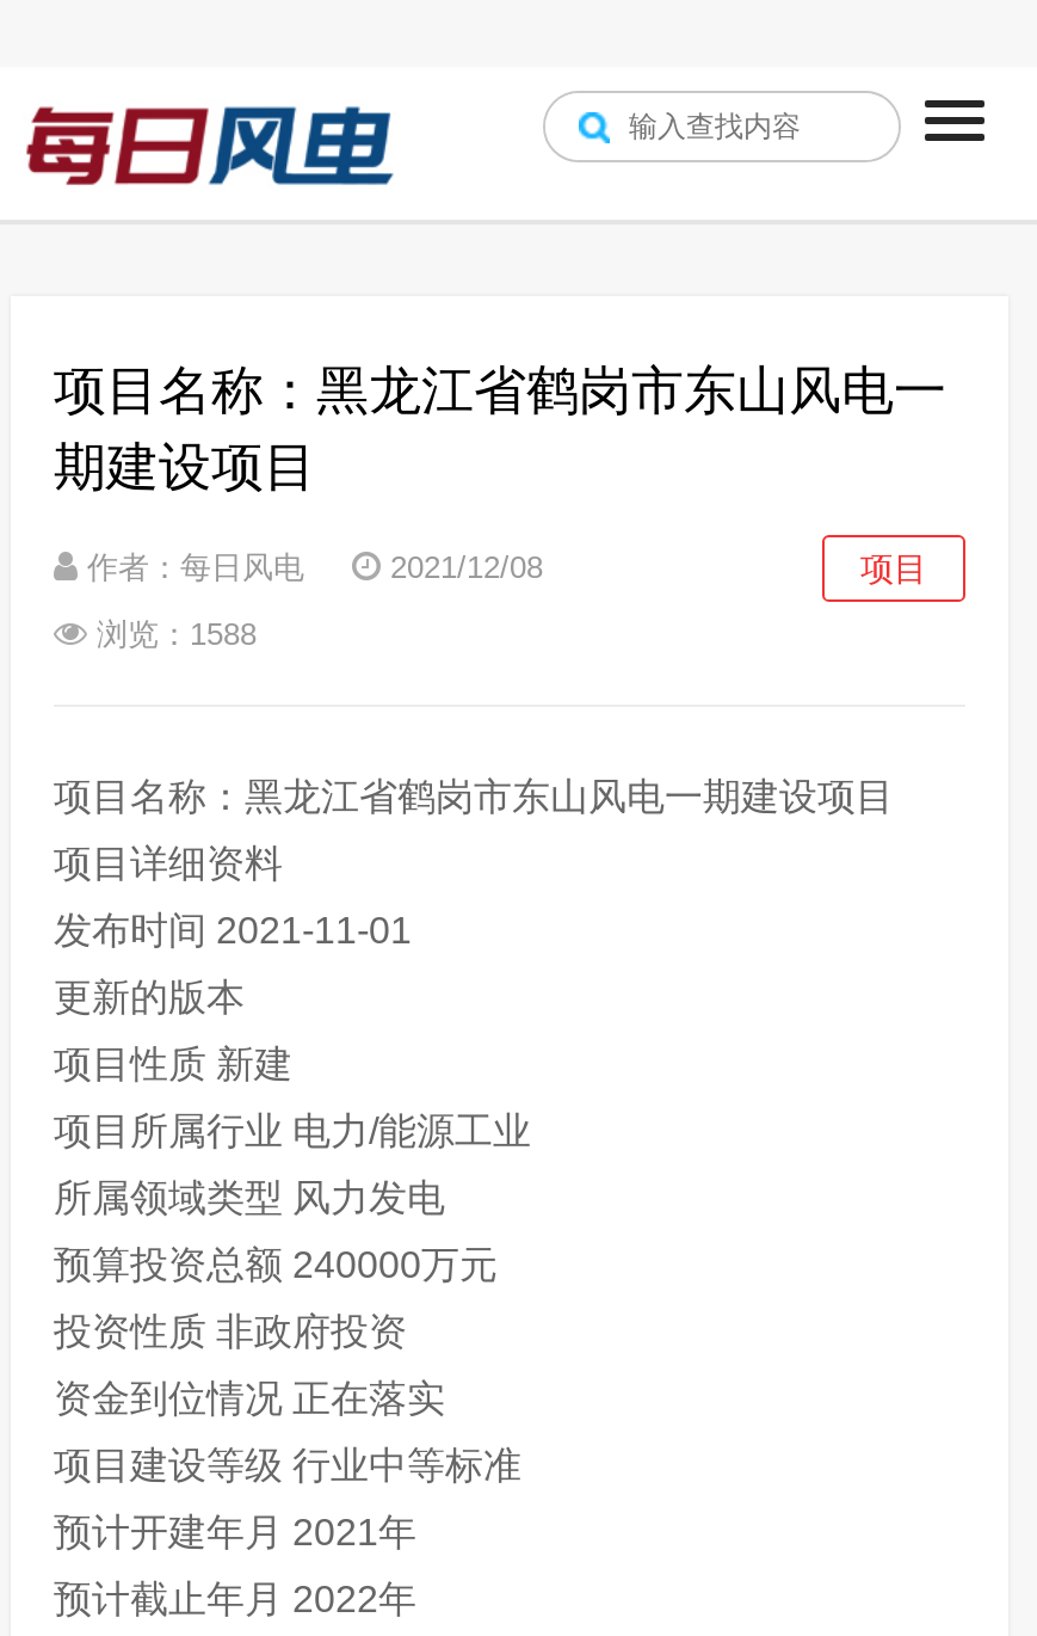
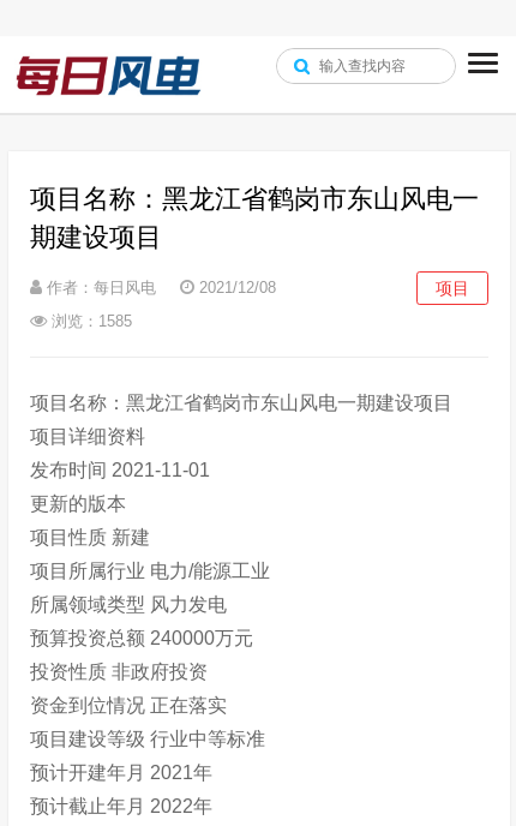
[87,616,257,652] 浏览：1588 -> [47,312,132,330] 浏览：1585

